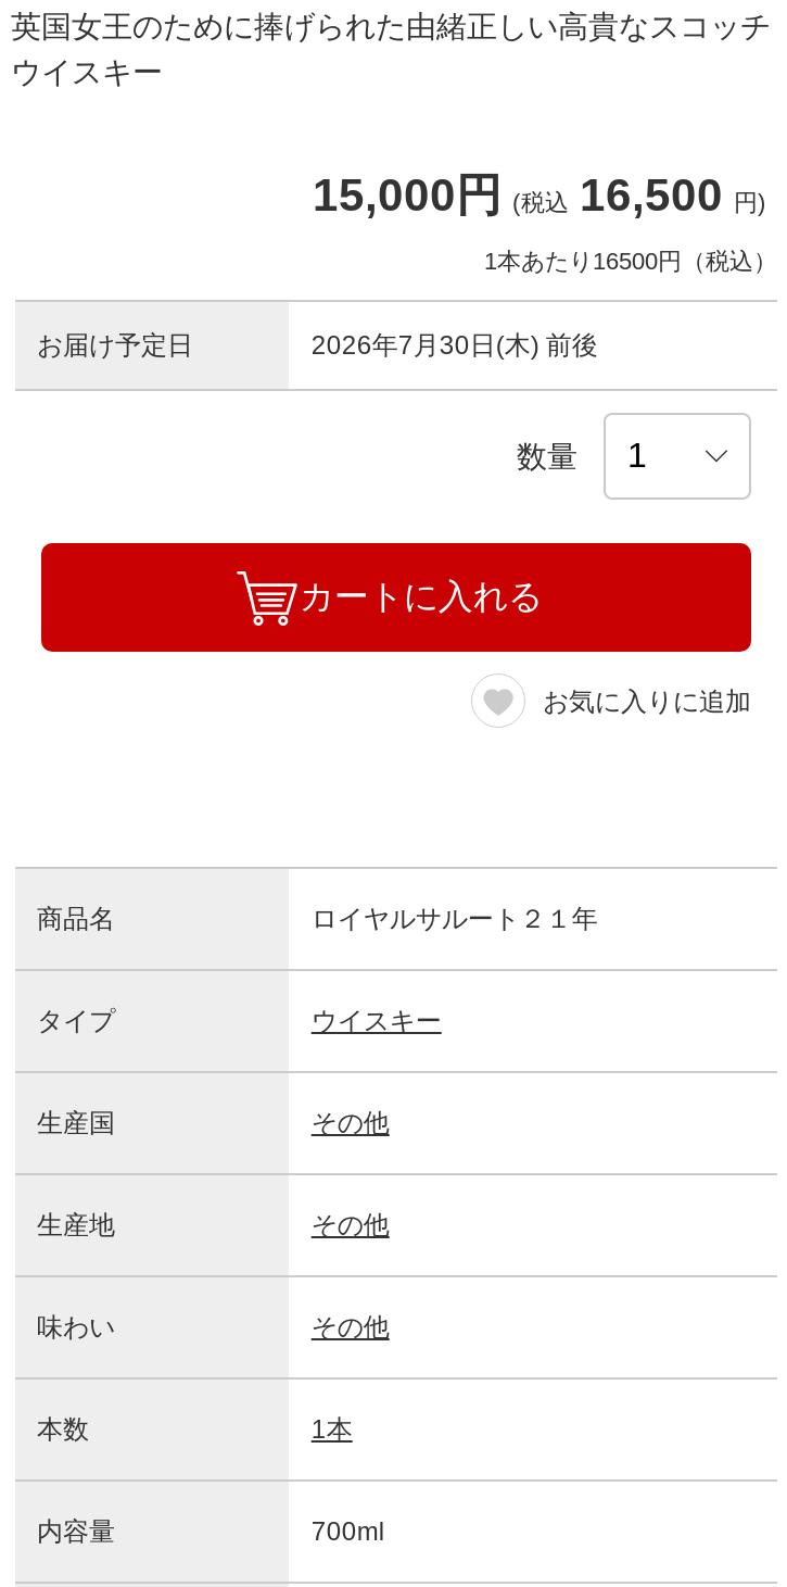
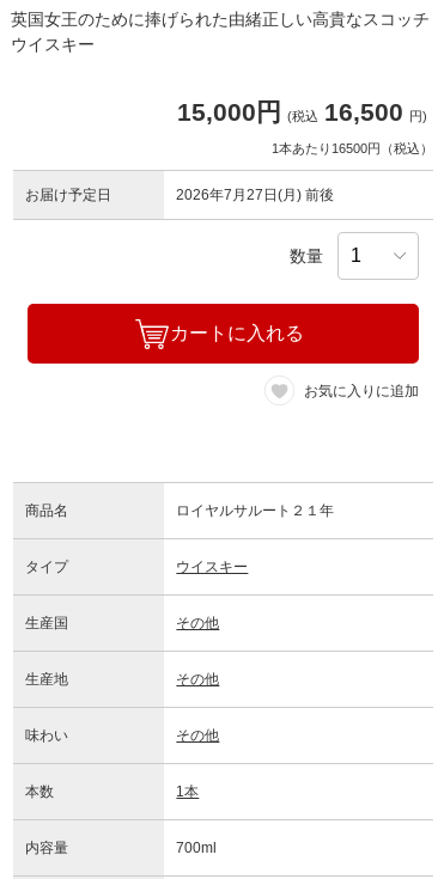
[311,331,598,361] 2026年7月30日(木) 前後 -> [176,187,334,204] 2026年7月27日(月) 前後

